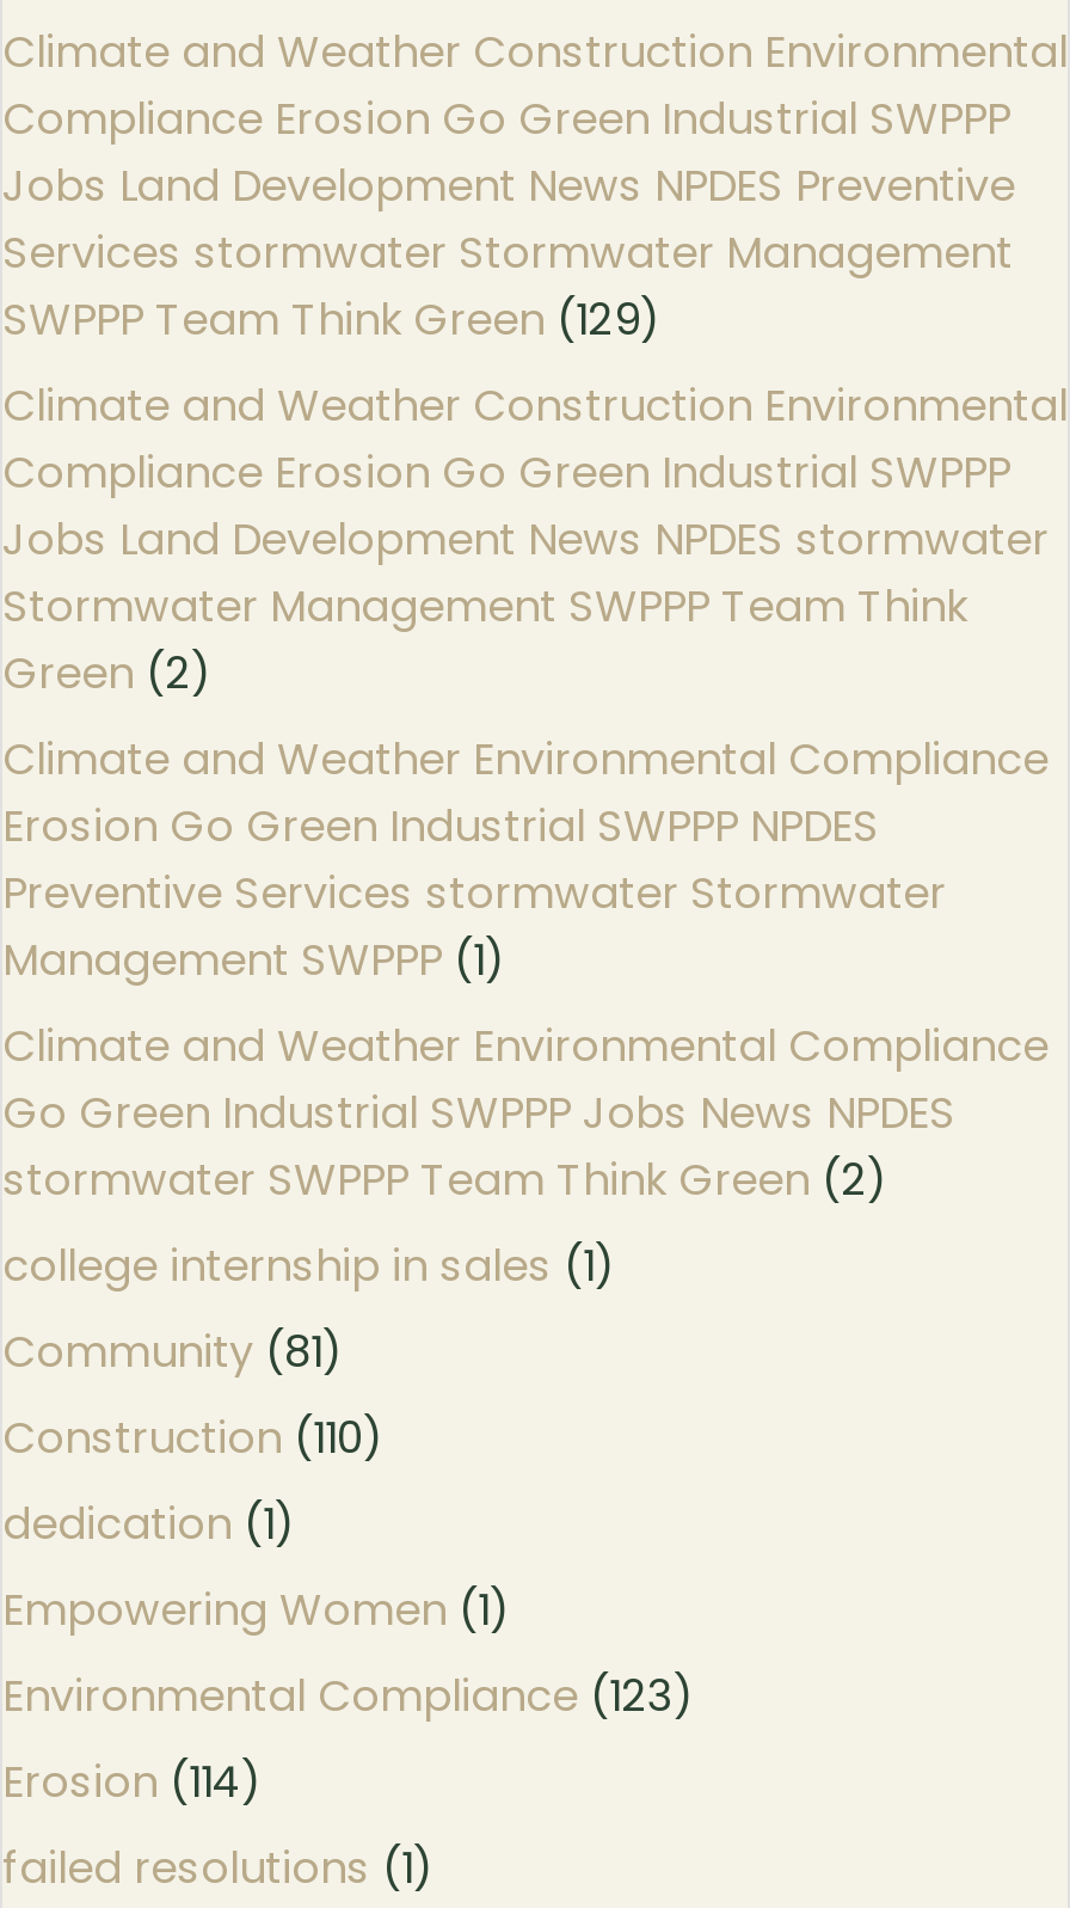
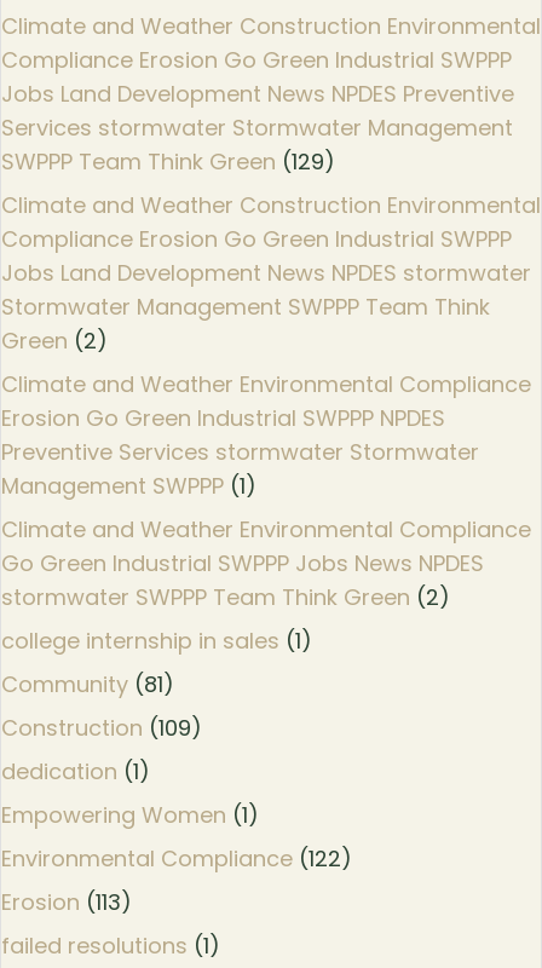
[2,1406,385,1466] Construction (110) -> [1,712,202,742] Construction (109)
[2,1664,695,1724] Environmental Compliance (123) -> [1,843,352,873] Environmental Compliance (122)
[2,1750,263,1810] Erosion (114) -> [1,886,132,917] Erosion (113)

